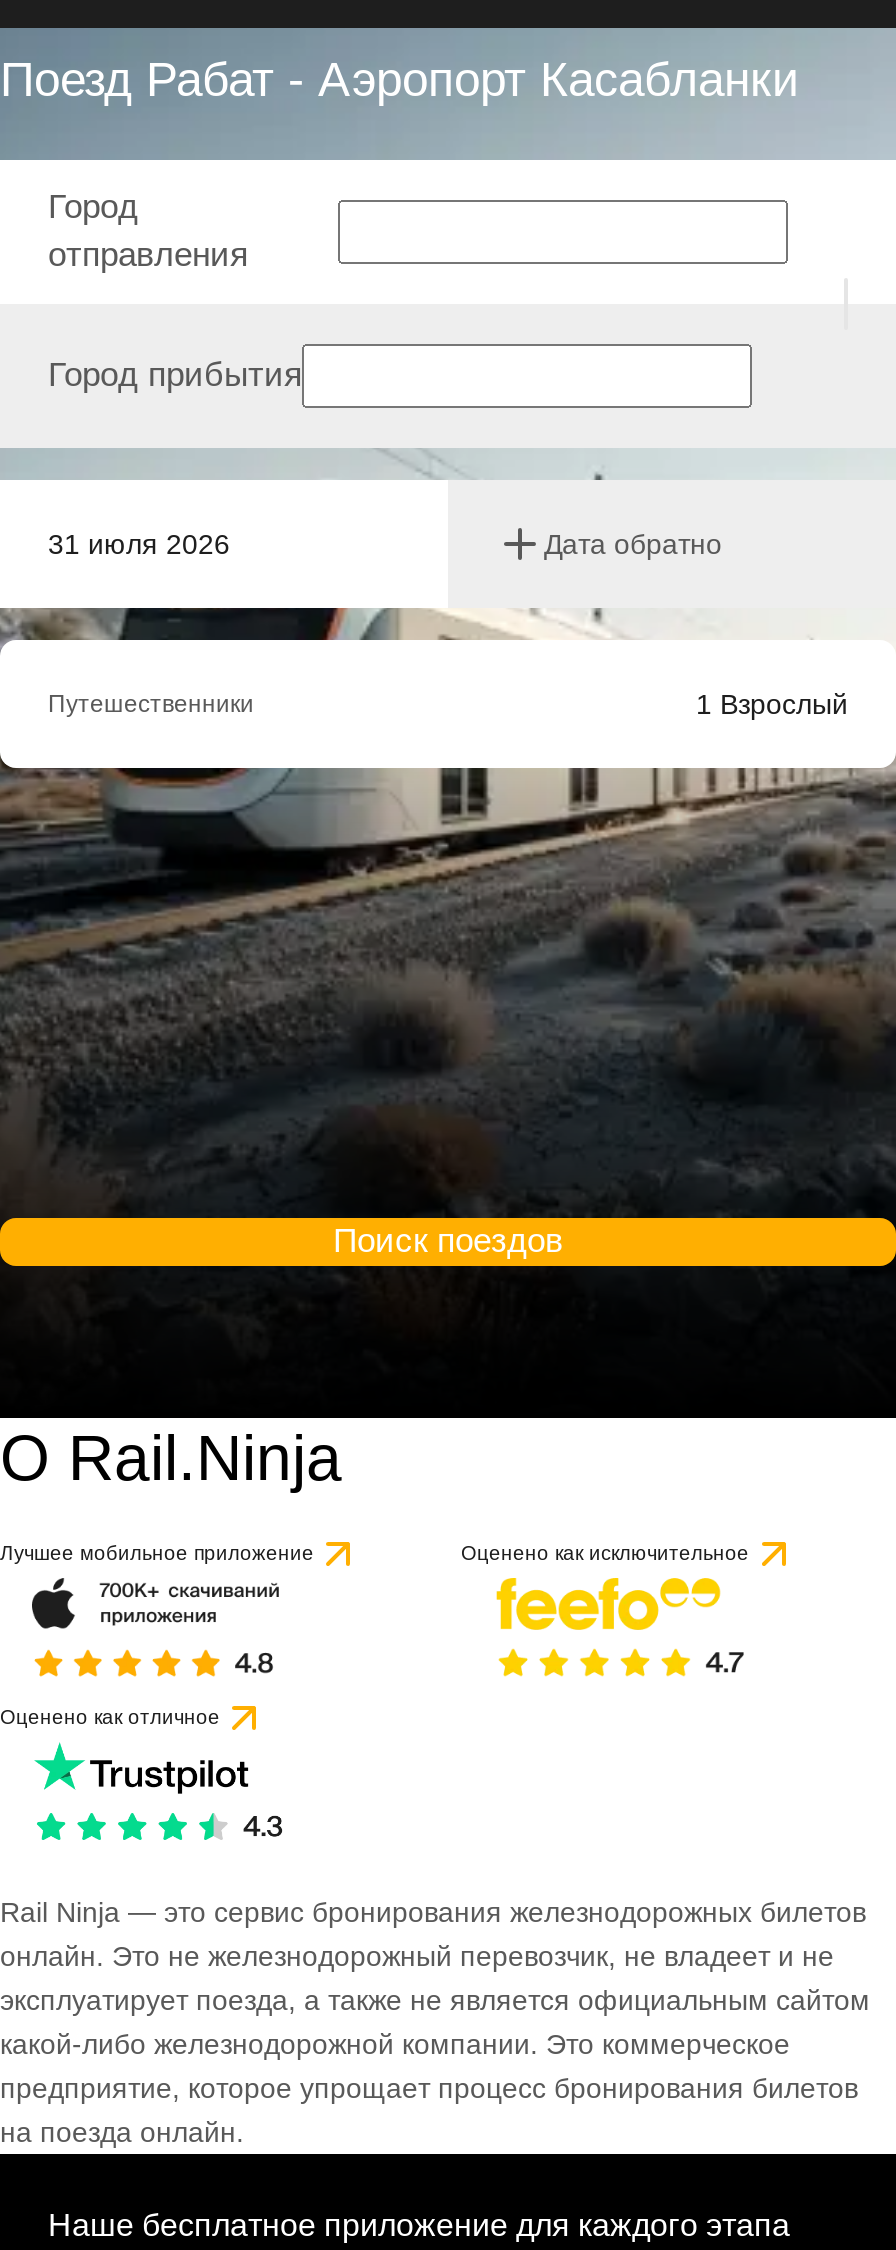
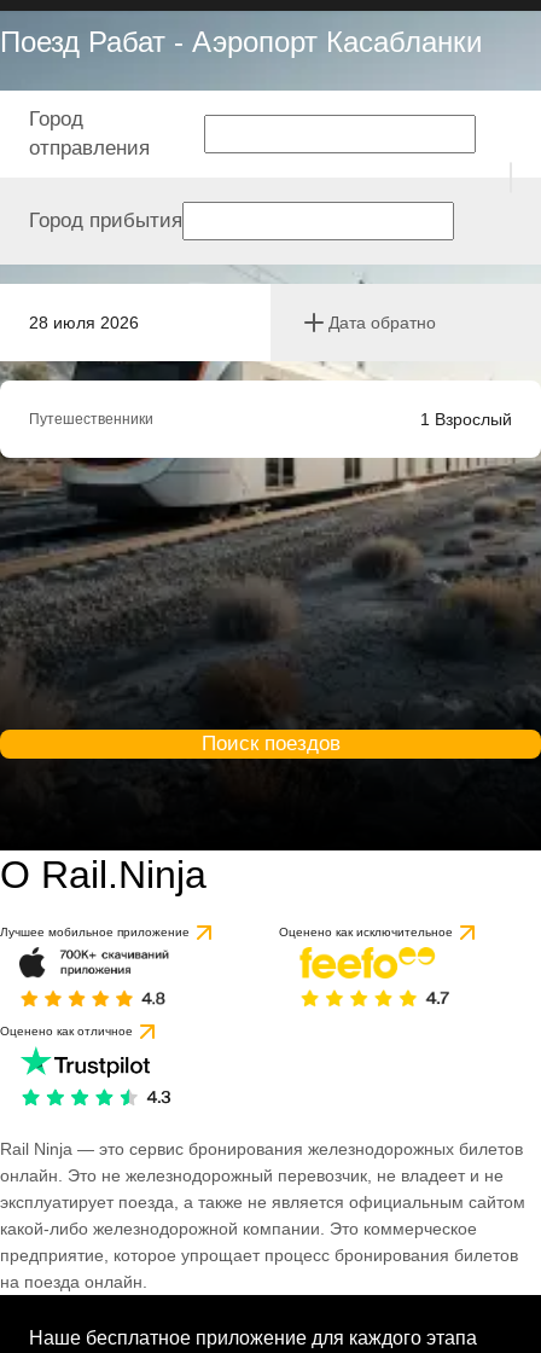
[48,528,230,560] 31 июля 2026 -> [29,313,139,332] 28 июля 2026

